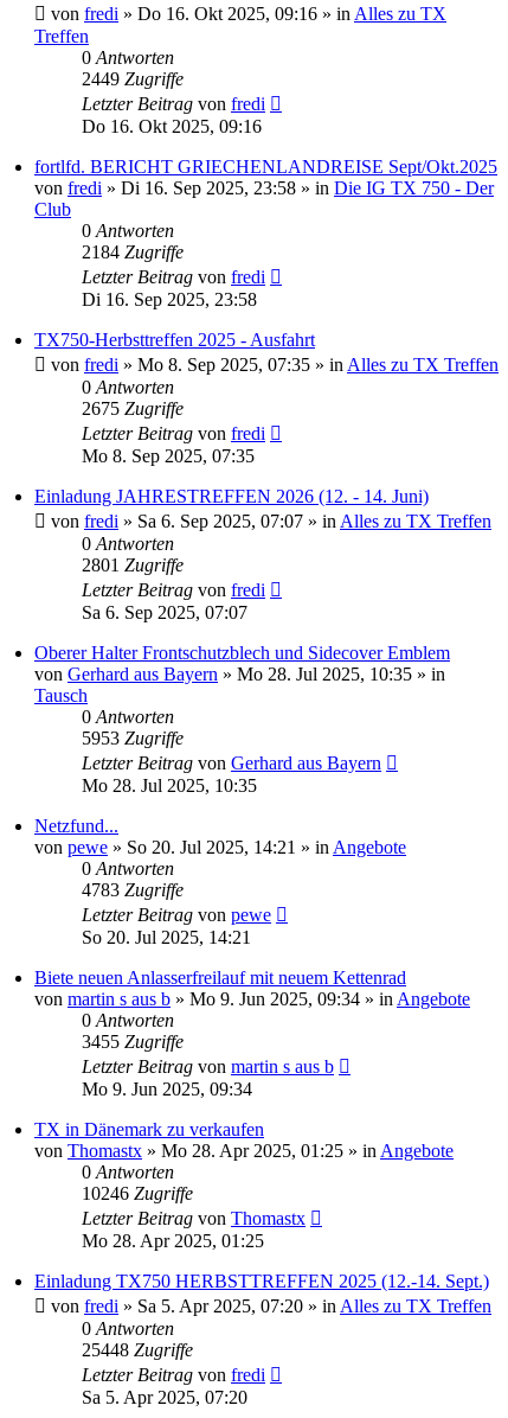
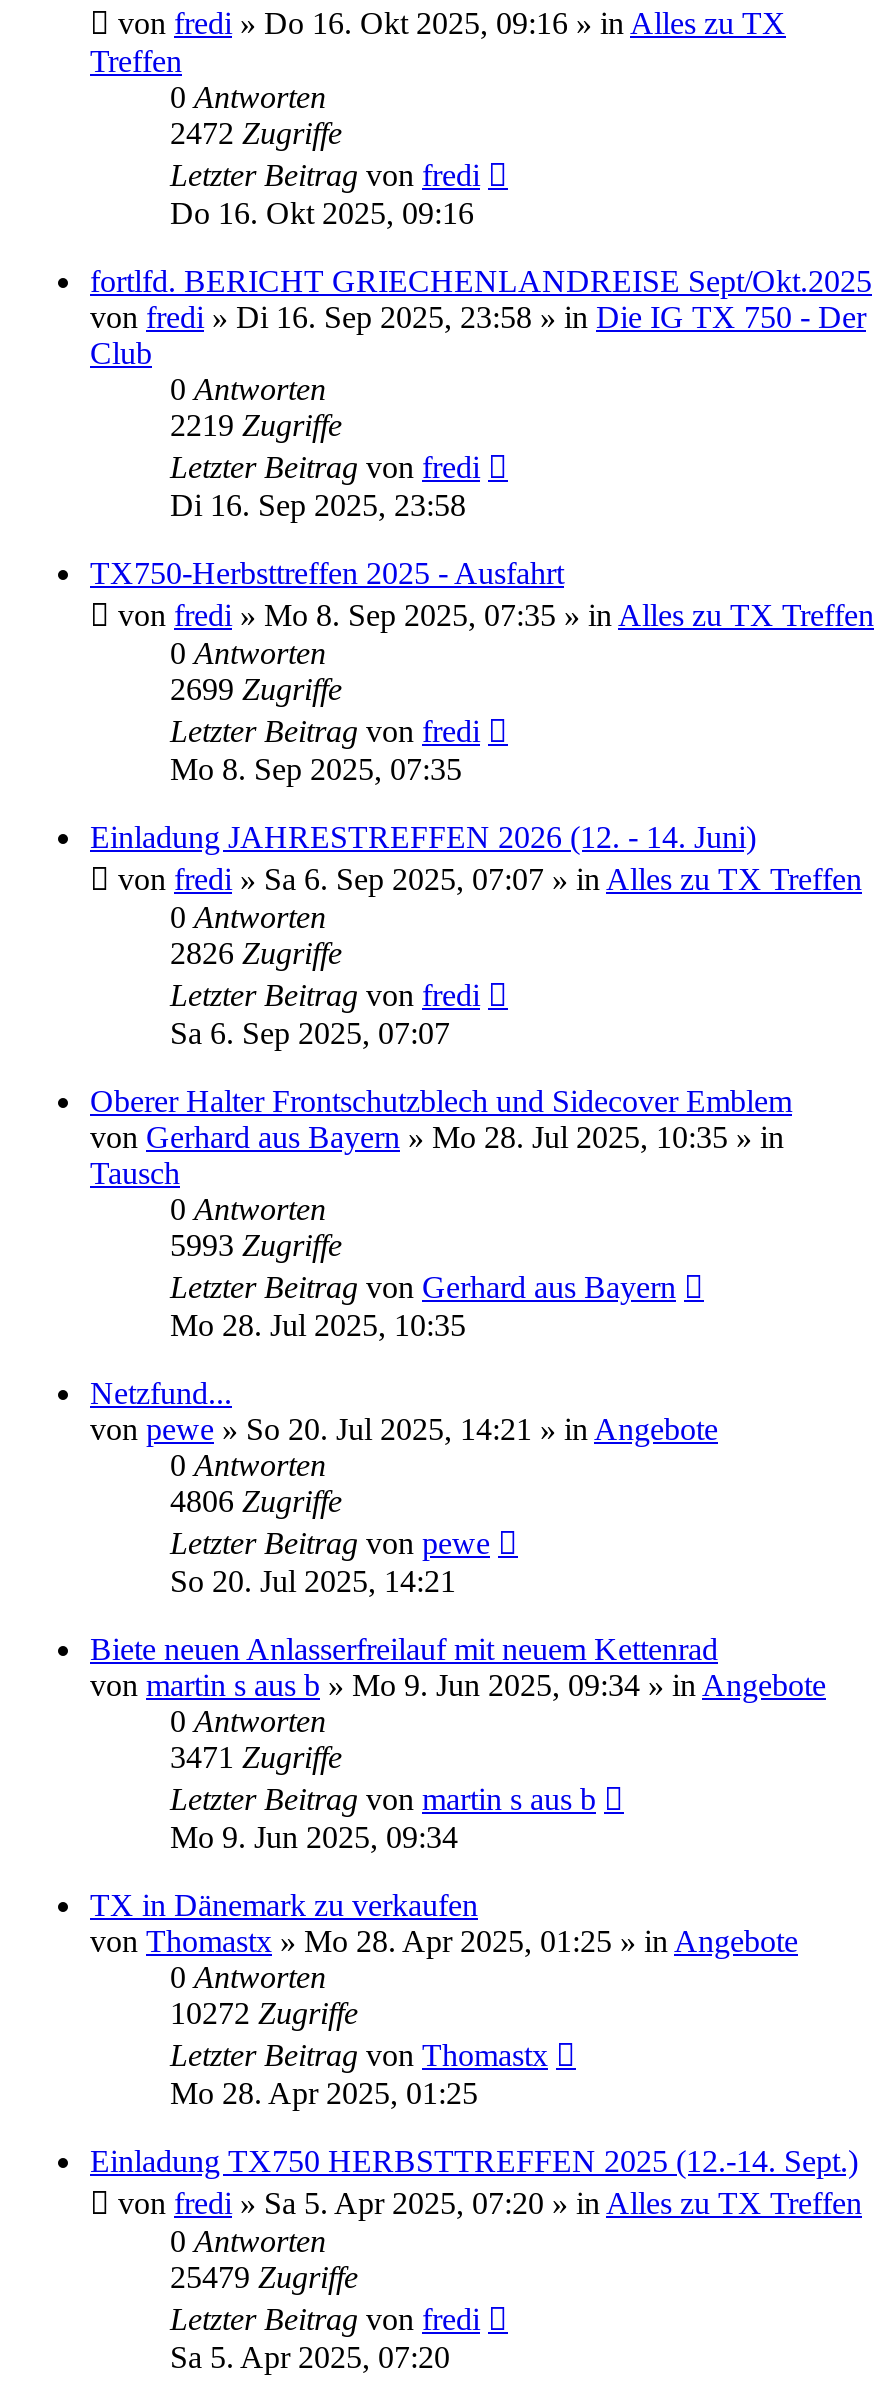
[82,69,184,89] 2449 Zugriffe -> [170,116,342,150] 2472 Zugriffe
[82,242,184,262] 2184 Zugriffe -> [170,408,342,442] 2219 Zugriffe
[82,398,184,418] 2675 Zugriffe -> [170,672,342,706] 2699 Zugriffe
[82,555,184,575] 2801 Zugriffe -> [170,936,342,970] 2826 Zugriffe
[82,728,184,748] 5953 Zugriffe -> [170,1228,342,1262] 5993 Zugriffe
[82,880,184,900] 4783 Zugriffe -> [170,1484,342,1518] 4806 Zugriffe
[82,1031,184,1052] 3455 Zugriffe -> [170,1740,342,1774] 3471 Zugriffe
[82,1183,193,1203] 10246 Zugriffe -> [170,1996,358,2030] 10272 Zugriffe
[82,1340,193,1360] 25448 Zugriffe -> [170,2260,358,2294] 25479 Zugriffe

